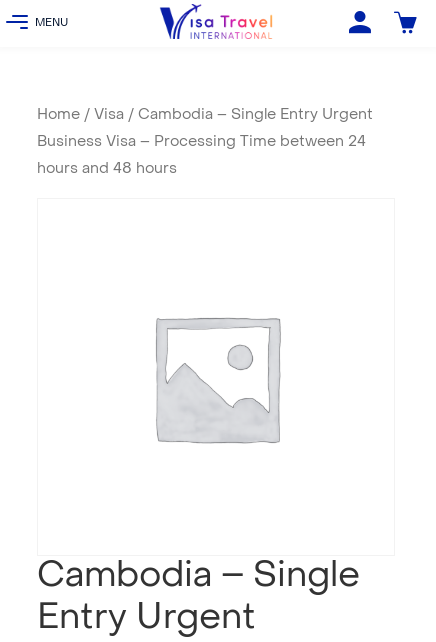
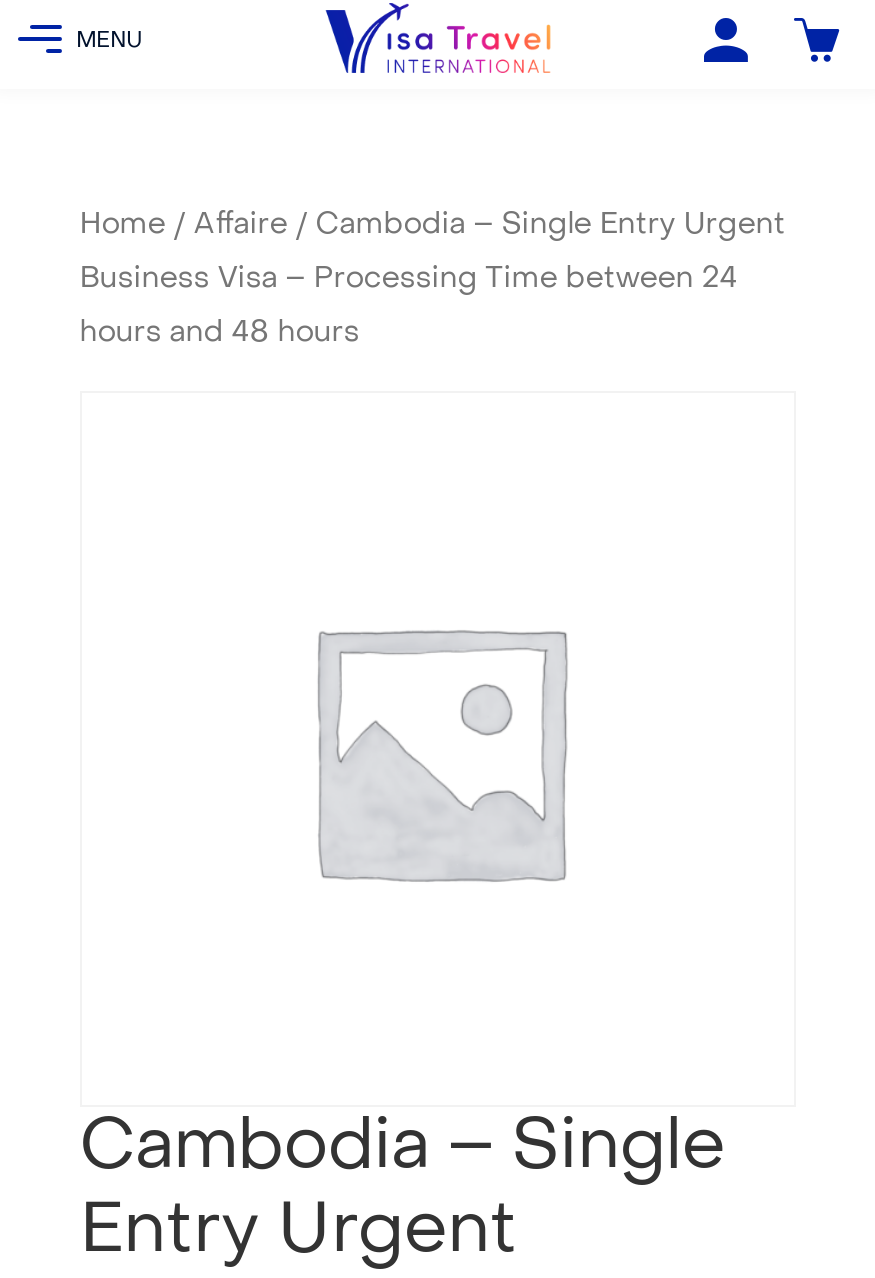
[37,108,373,122] Home / Visa / Cambodia – Single Entry Urgent -> [80,211,786,239] Home / Affaire / Cambodia – Single Entry Urgent

